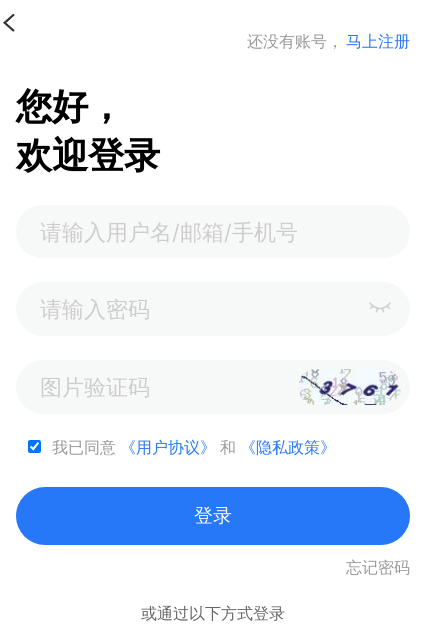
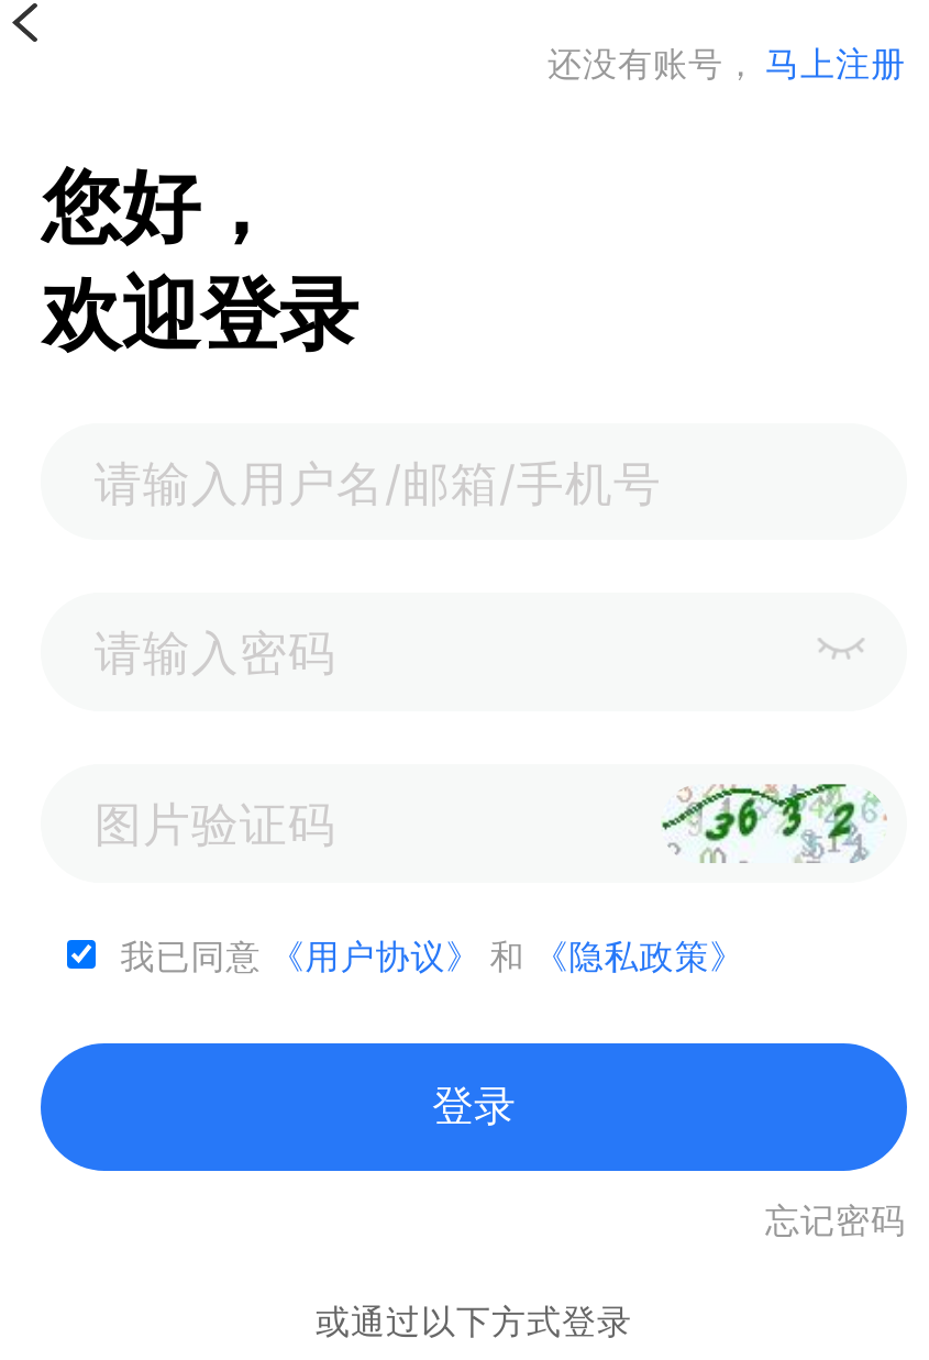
[299,369,399,406] [image] -> [661,782,887,863] [image]

